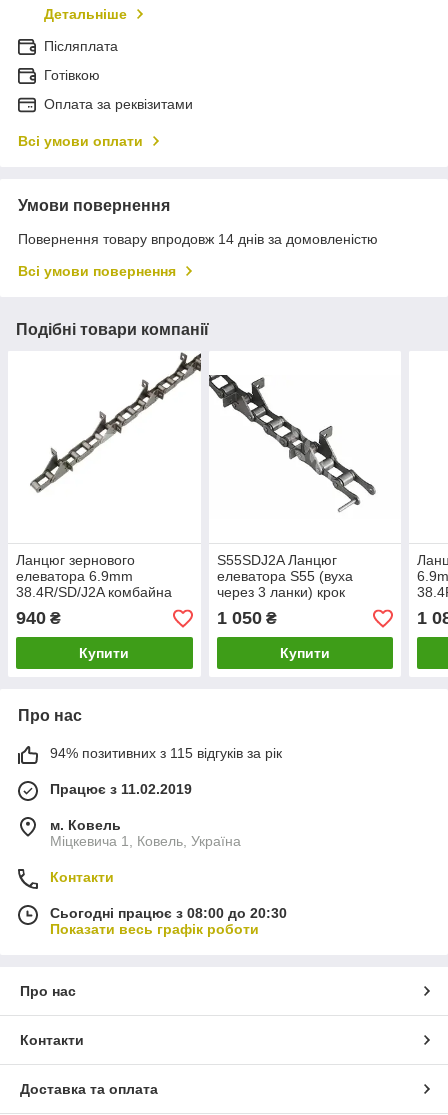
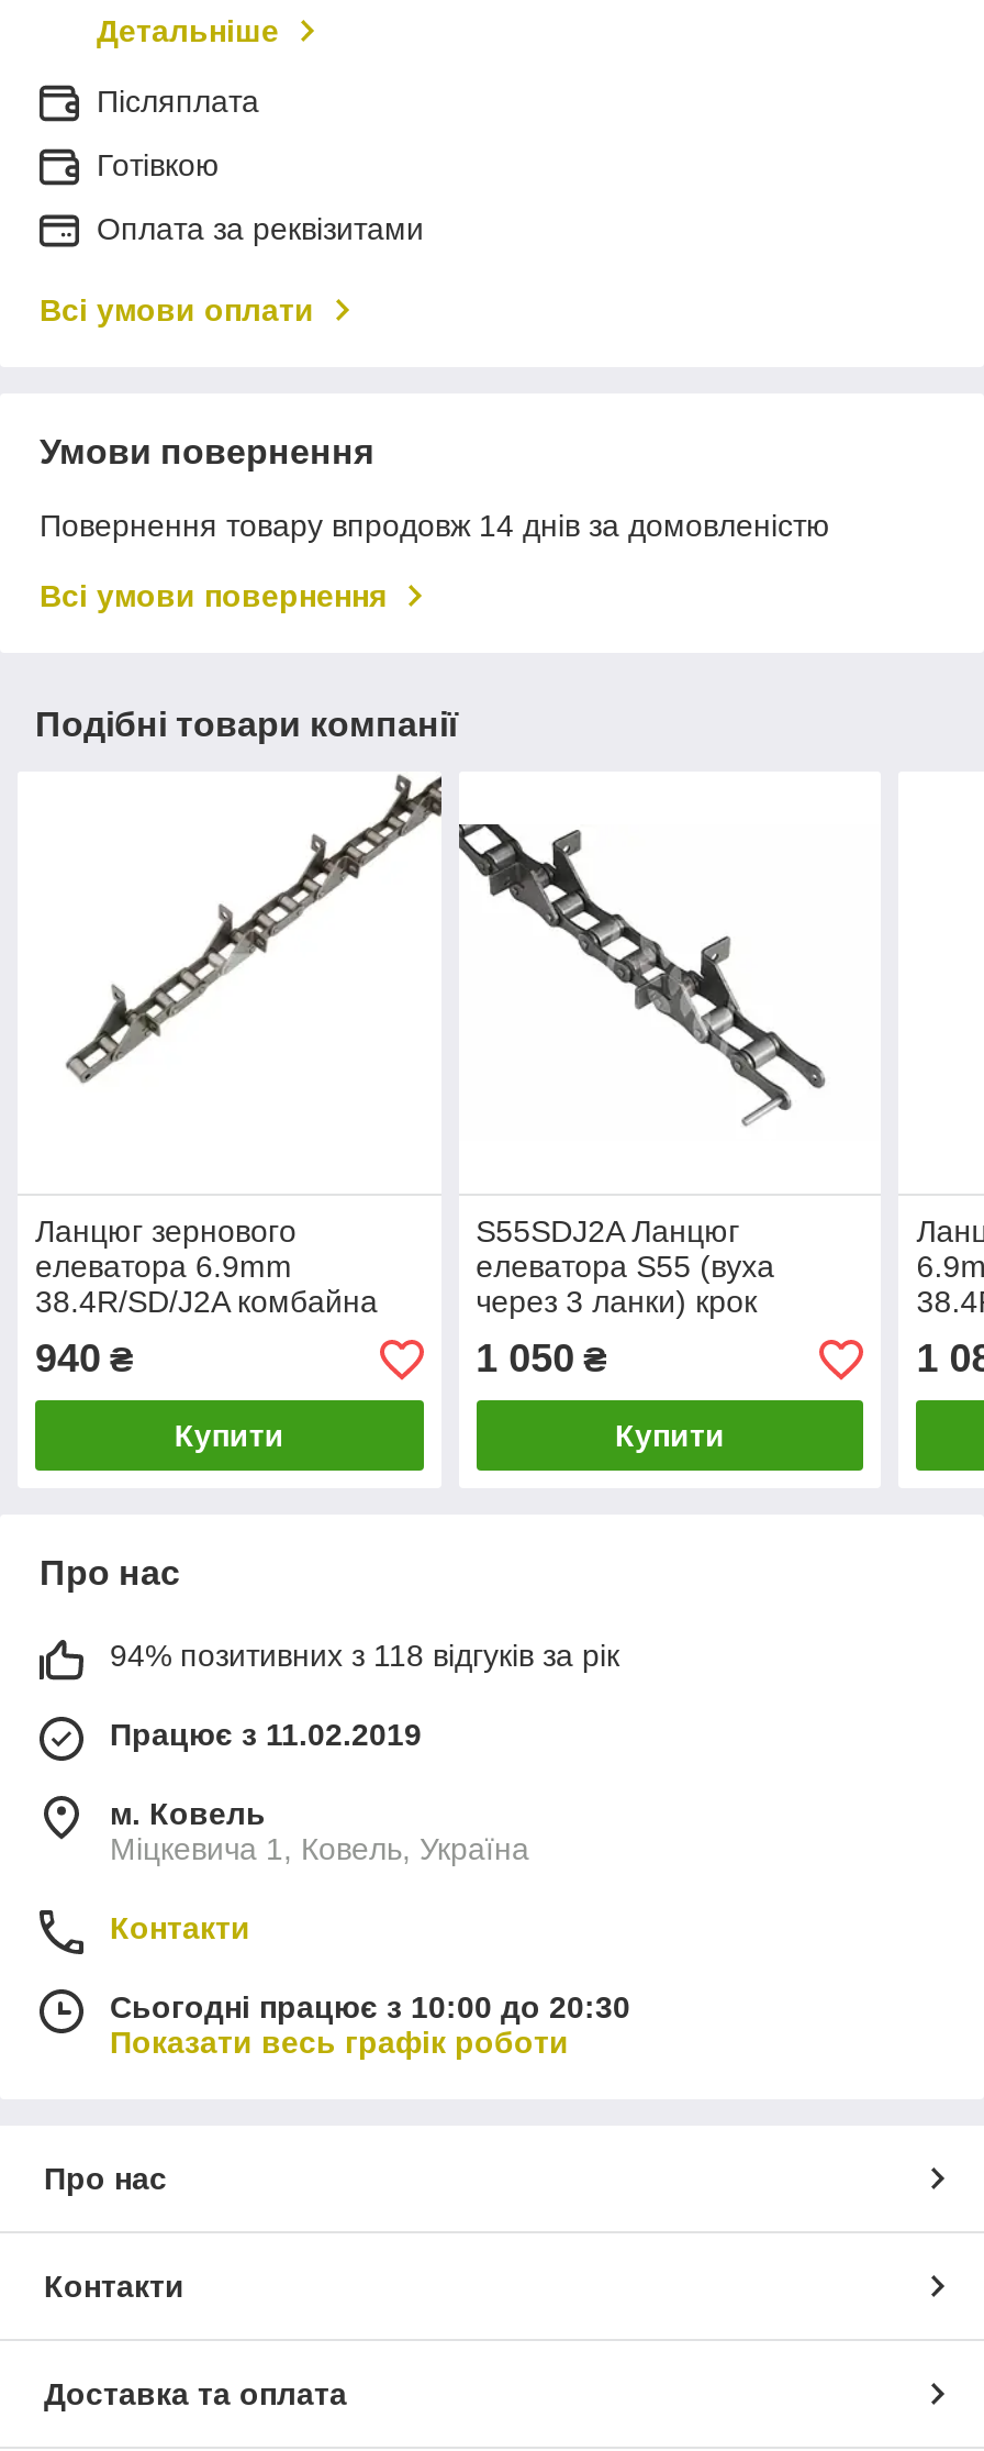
[50,745,282,761] 94% позитивних з 115 відгуків за рік -> [110,1639,619,1674] 94% позитивних з 118 відгуків за рік
[50,905,287,921] Сьогодні працює з 08:00 до 20:30 -> [110,1990,630,2026] Сьогодні працює з 10:00 до 20:30

